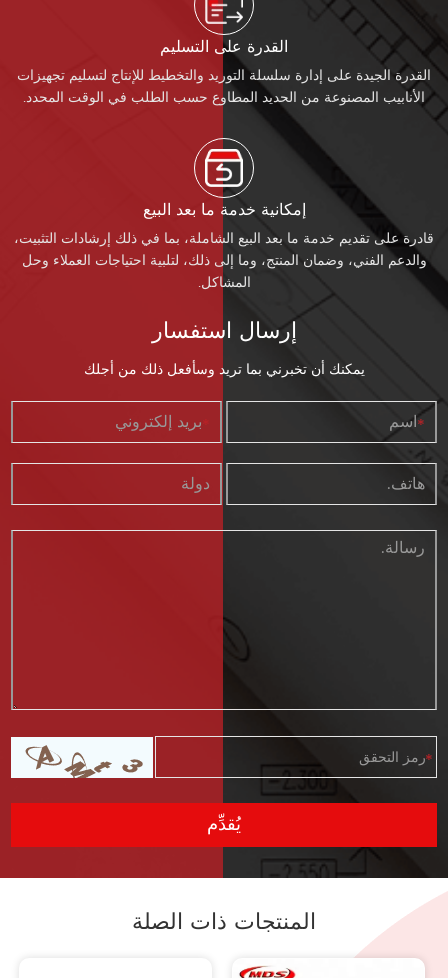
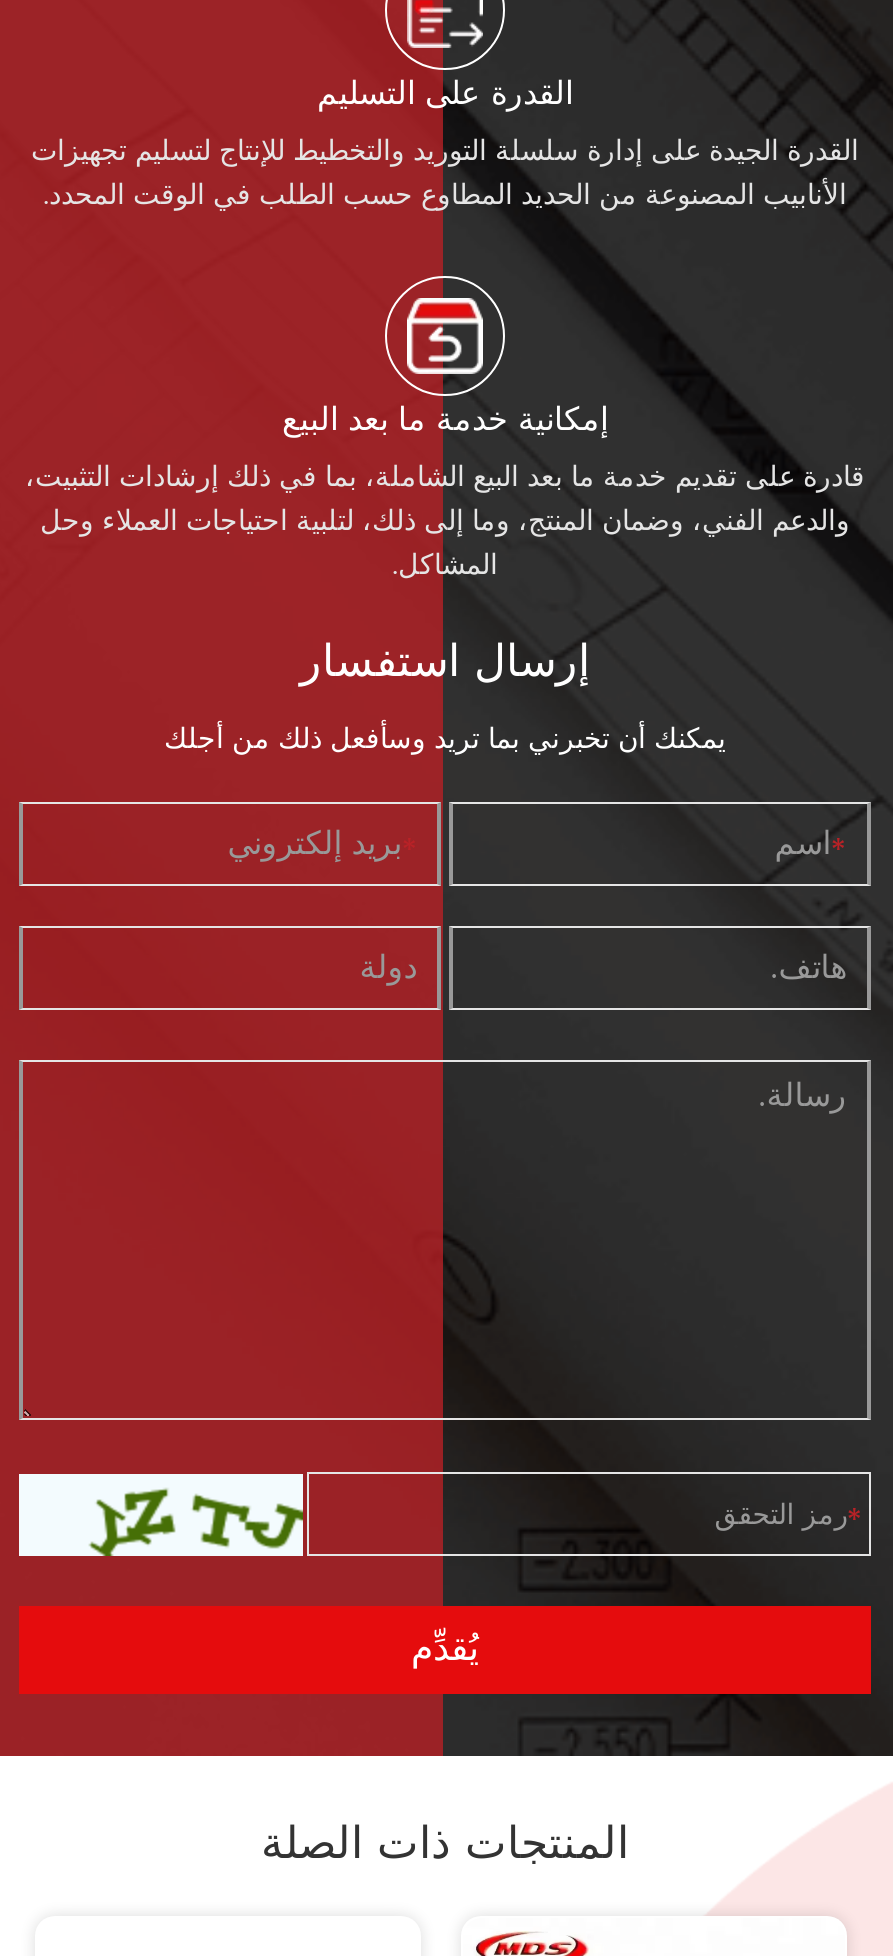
[25,745,153,779] [image] -> [49,1488,305,1558] [image]

